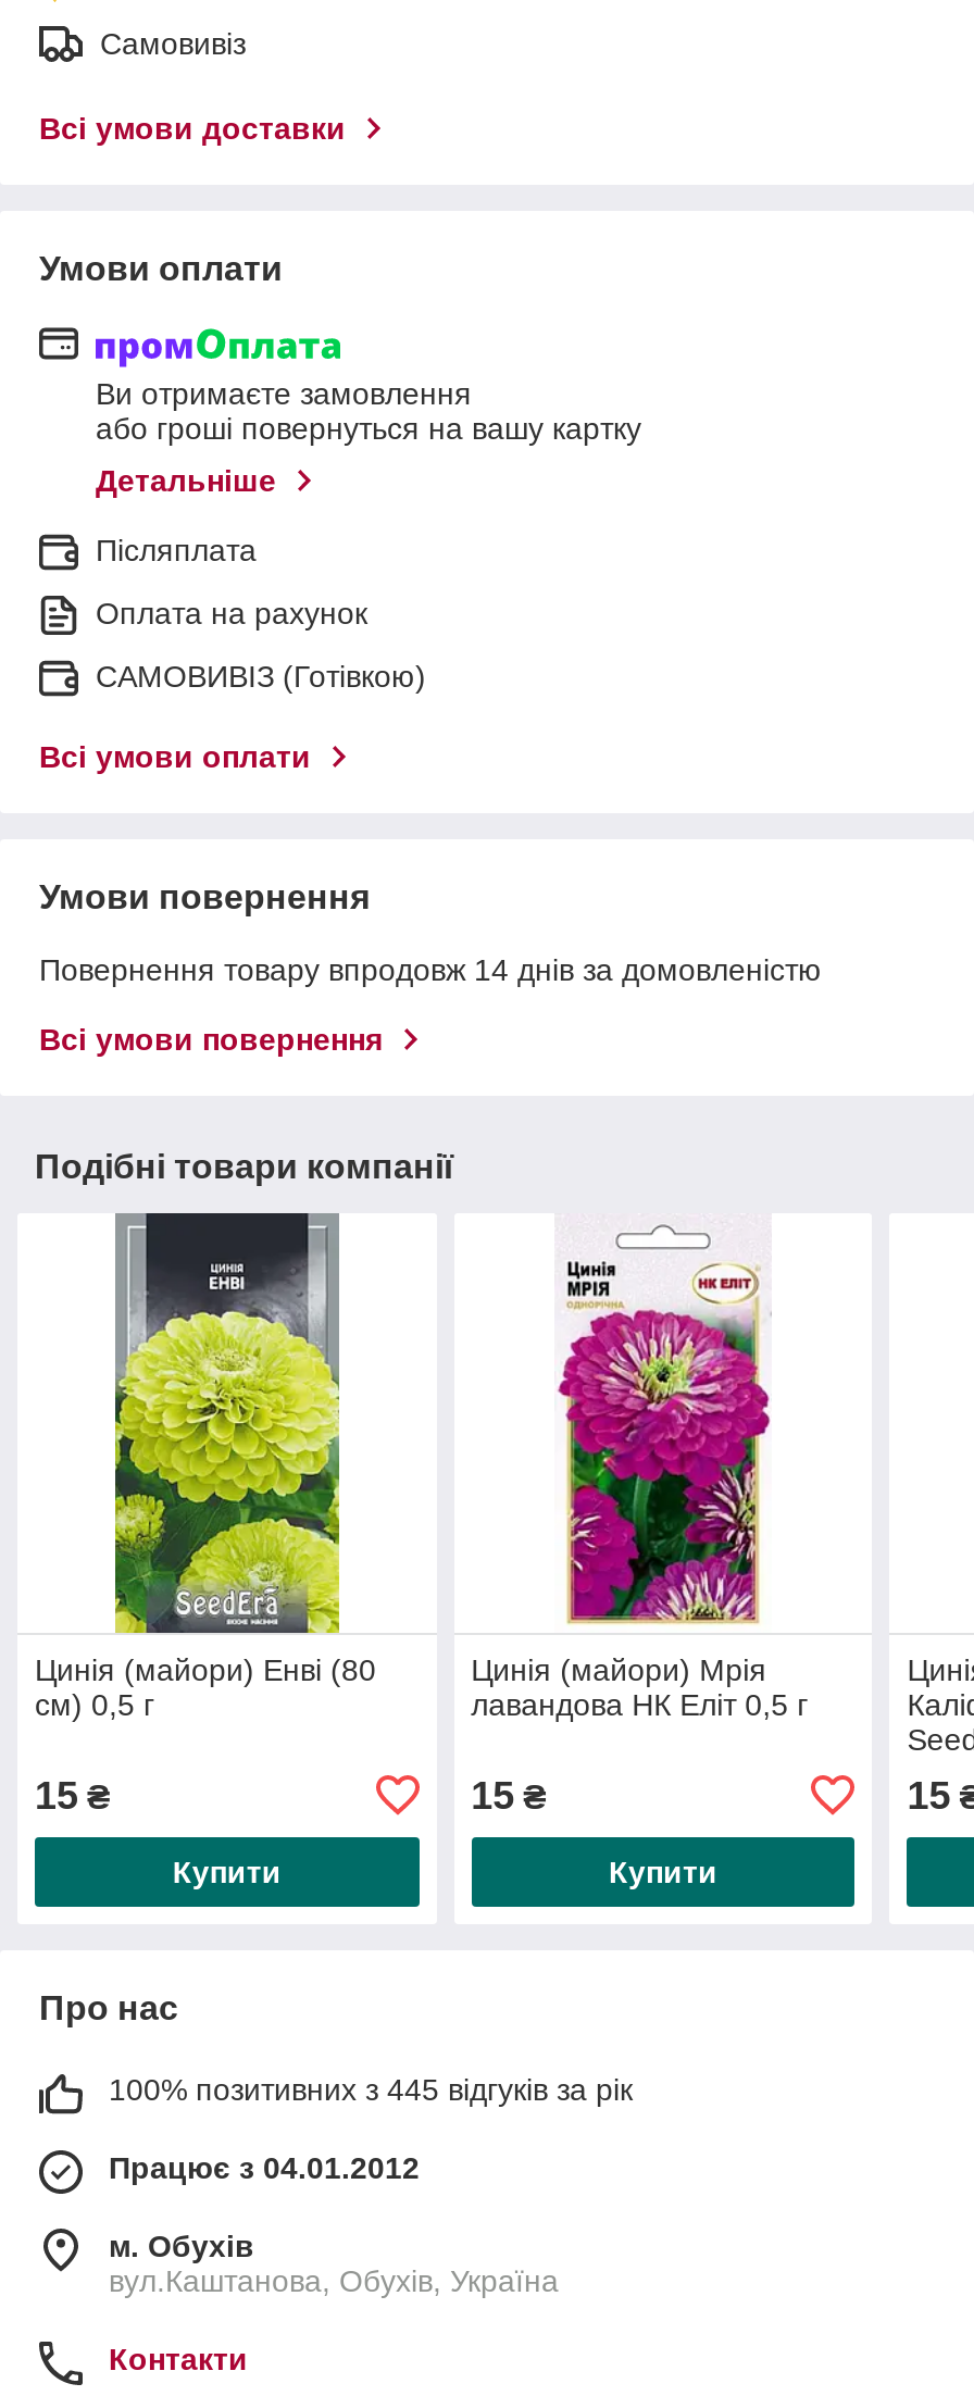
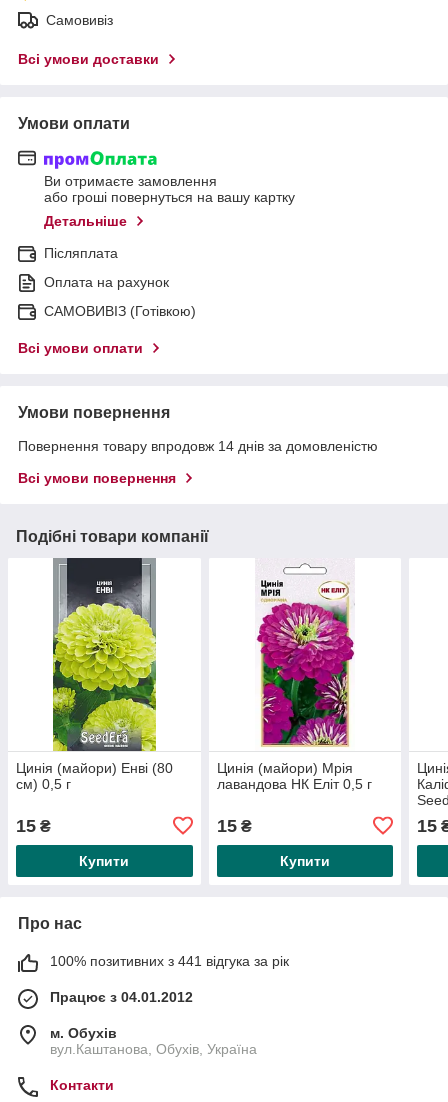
[109,2072,633,2106] 100% позитивних з 445 відгуків за рік -> [50,953,289,969] 100% позитивних з 441 відгука за рік

